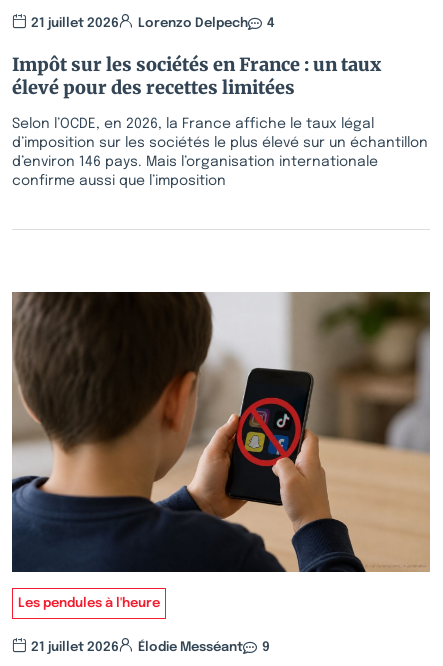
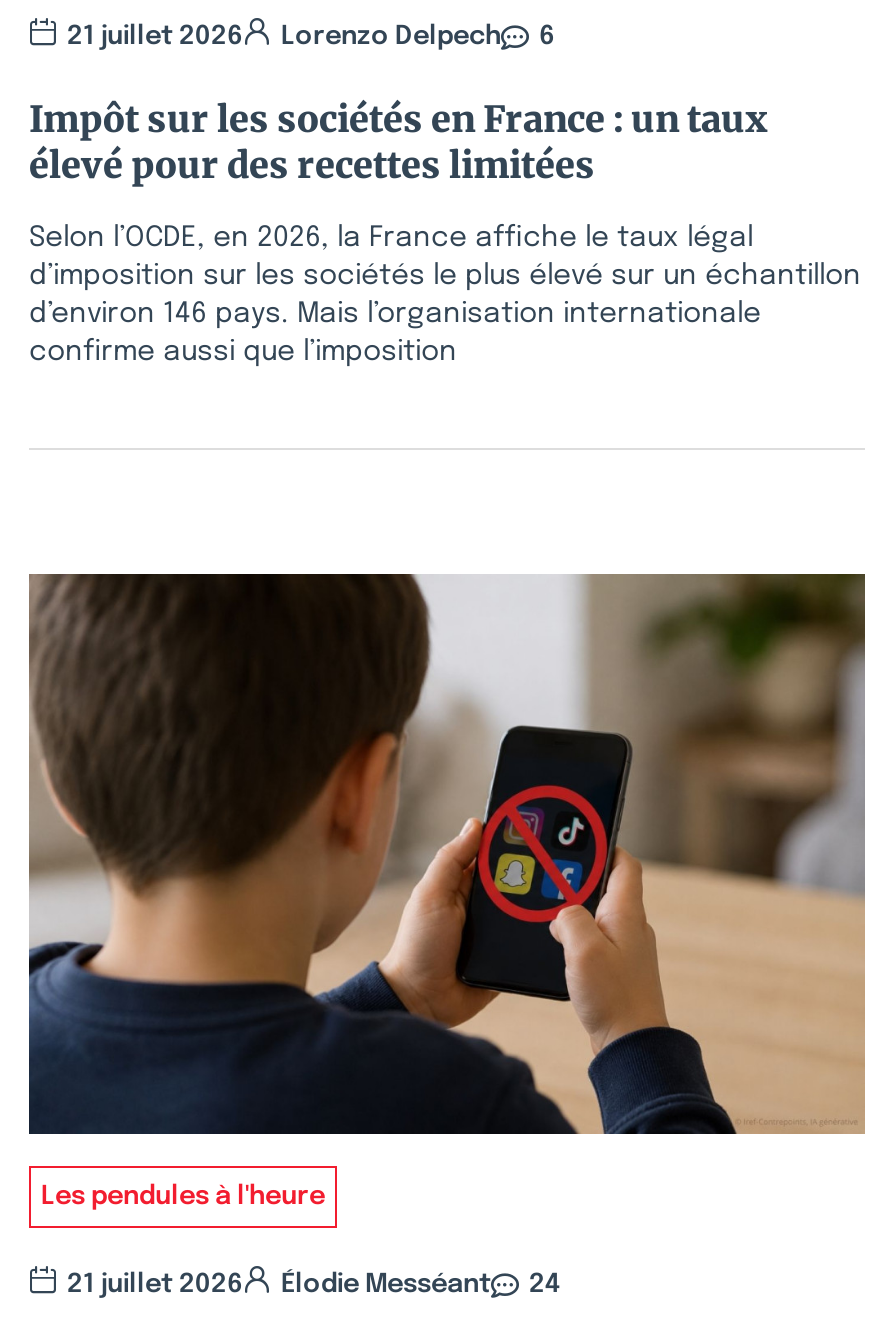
[31,17,275,30] 21 juillet 2026 Lorenzo Delpech 4 -> [67,23,555,49] 21 juillet 2026 Lorenzo Delpech 6
[31,641,270,654] 21 juillet 2026 Élodie Messéant 9 -> [67,1271,561,1297] 21 juillet 2026 Élodie Messéant 24

